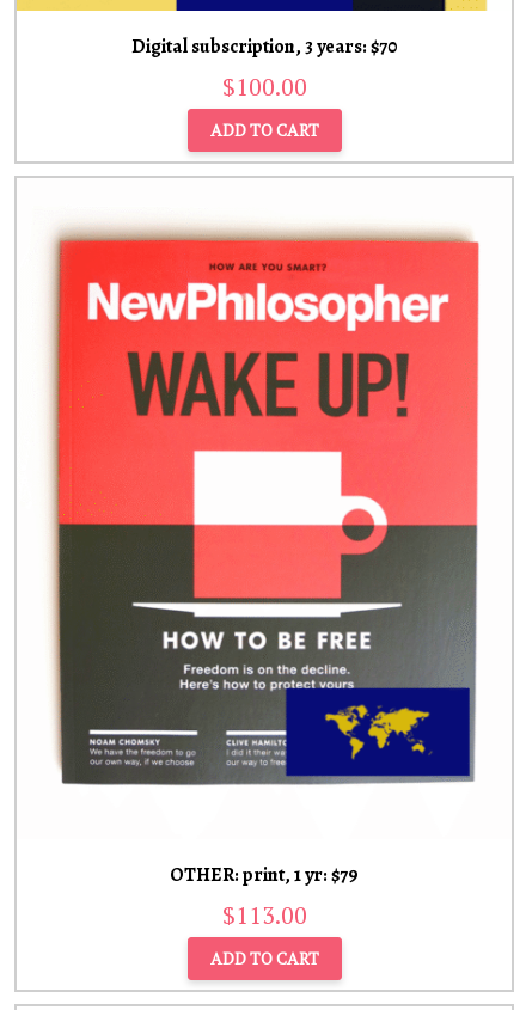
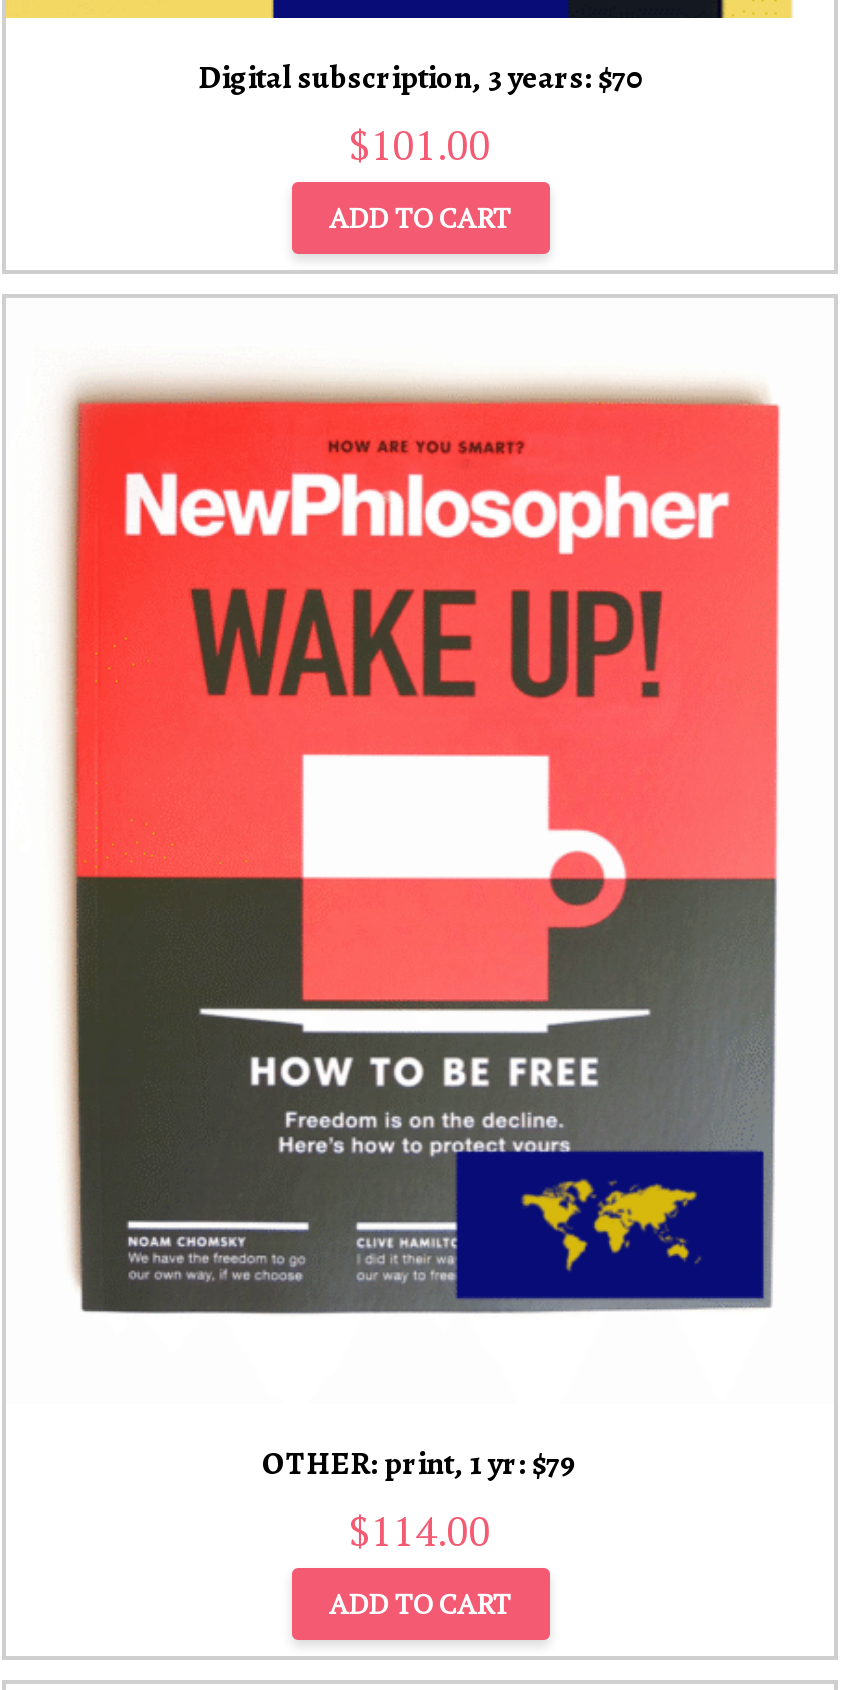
[222,70,307,103] $100.00 -> [349,118,491,172] $101.00
[222,899,307,931] $113.00 -> [349,1504,491,1558] $114.00

